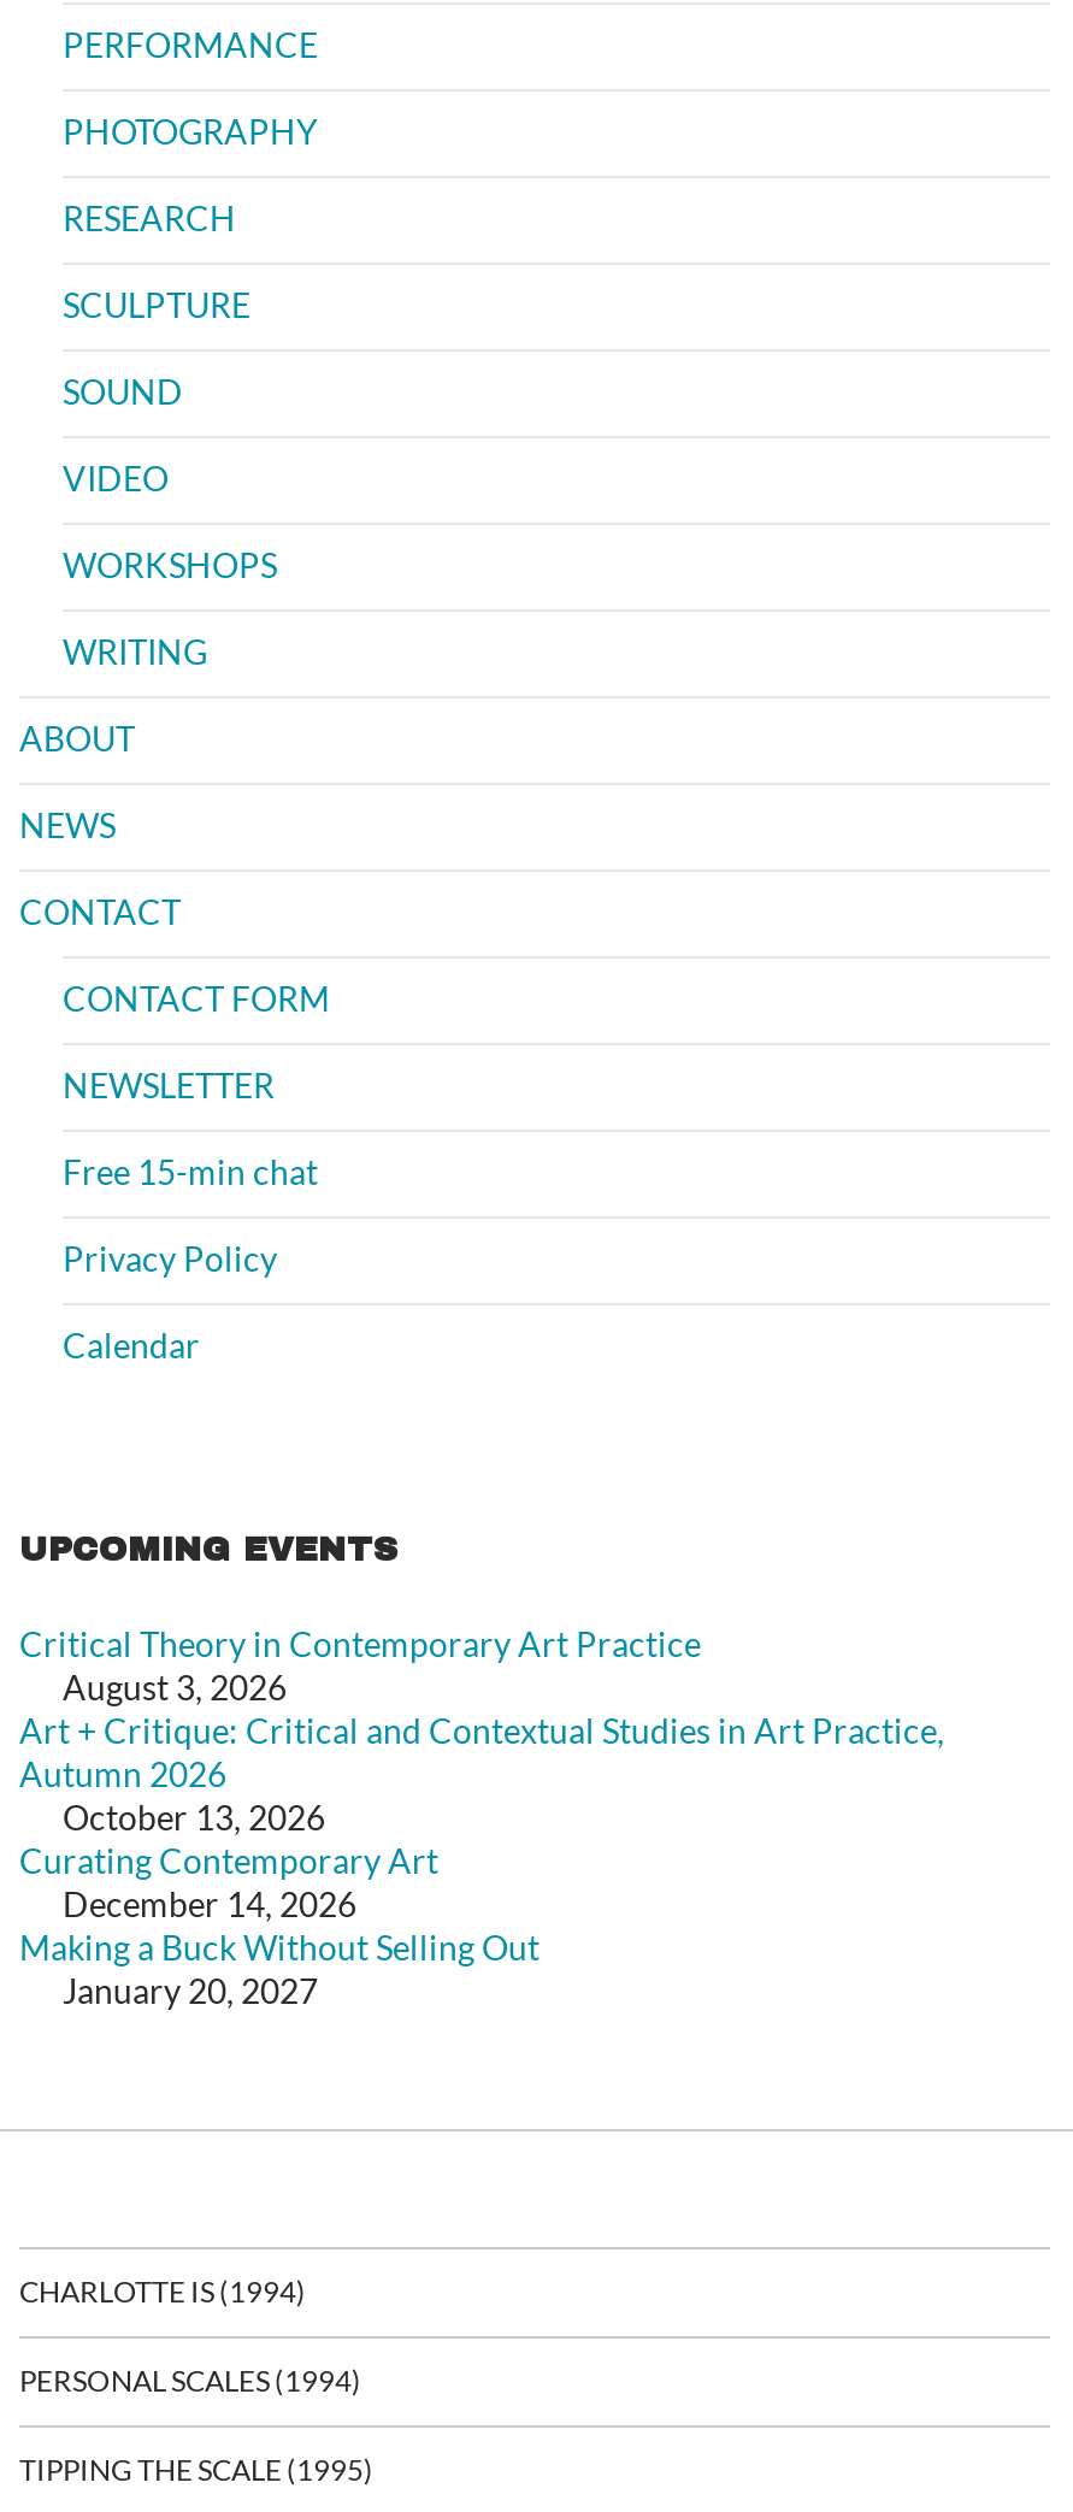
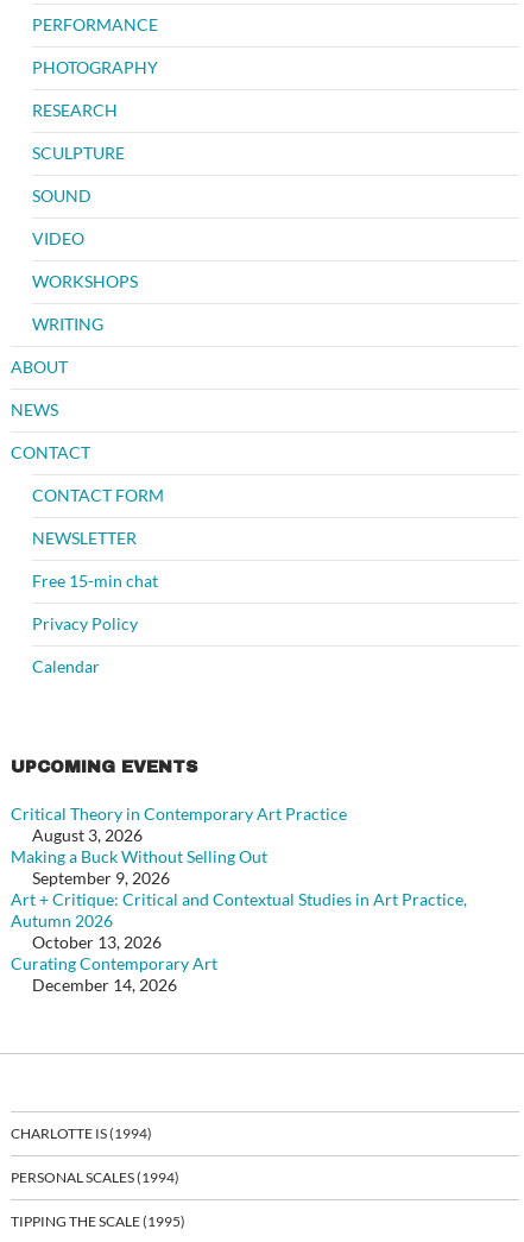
moved [19,1710,944,1924] -> [11,889,467,995]: Art + Critique: Critical and Contextual Studies in Art Practice, | Autumn 2026 | October 13, 2026 | Curating Contemporary Art | December 14, 2026
none -> [32,868,170,888] September 9, 2026
moved [19,1927,540,1968] -> [11,846,267,866]: Making a Buck Without Selling Out
[63,1970,318,2011] January 20, 2027 -> none

